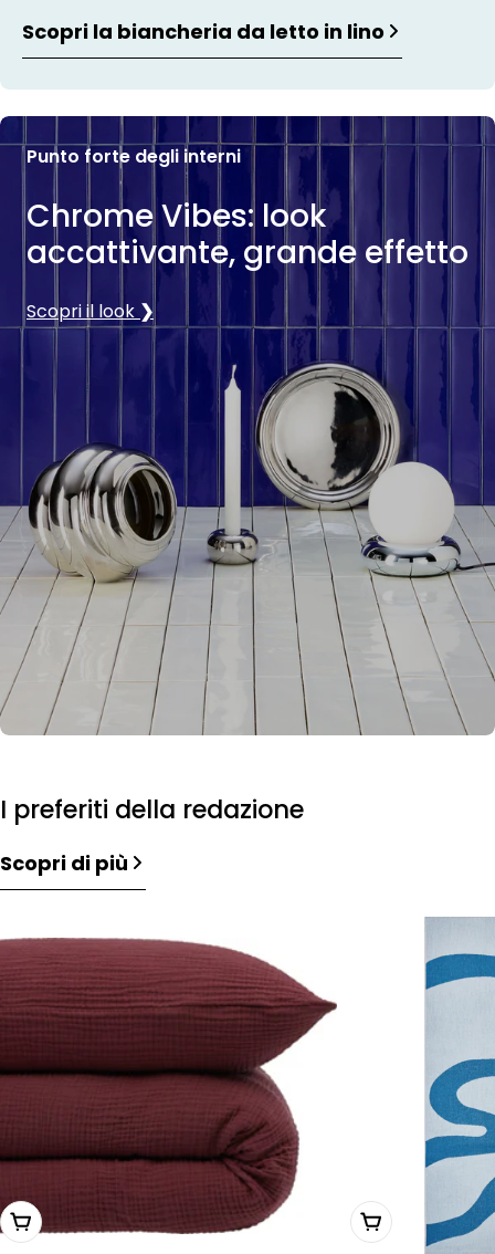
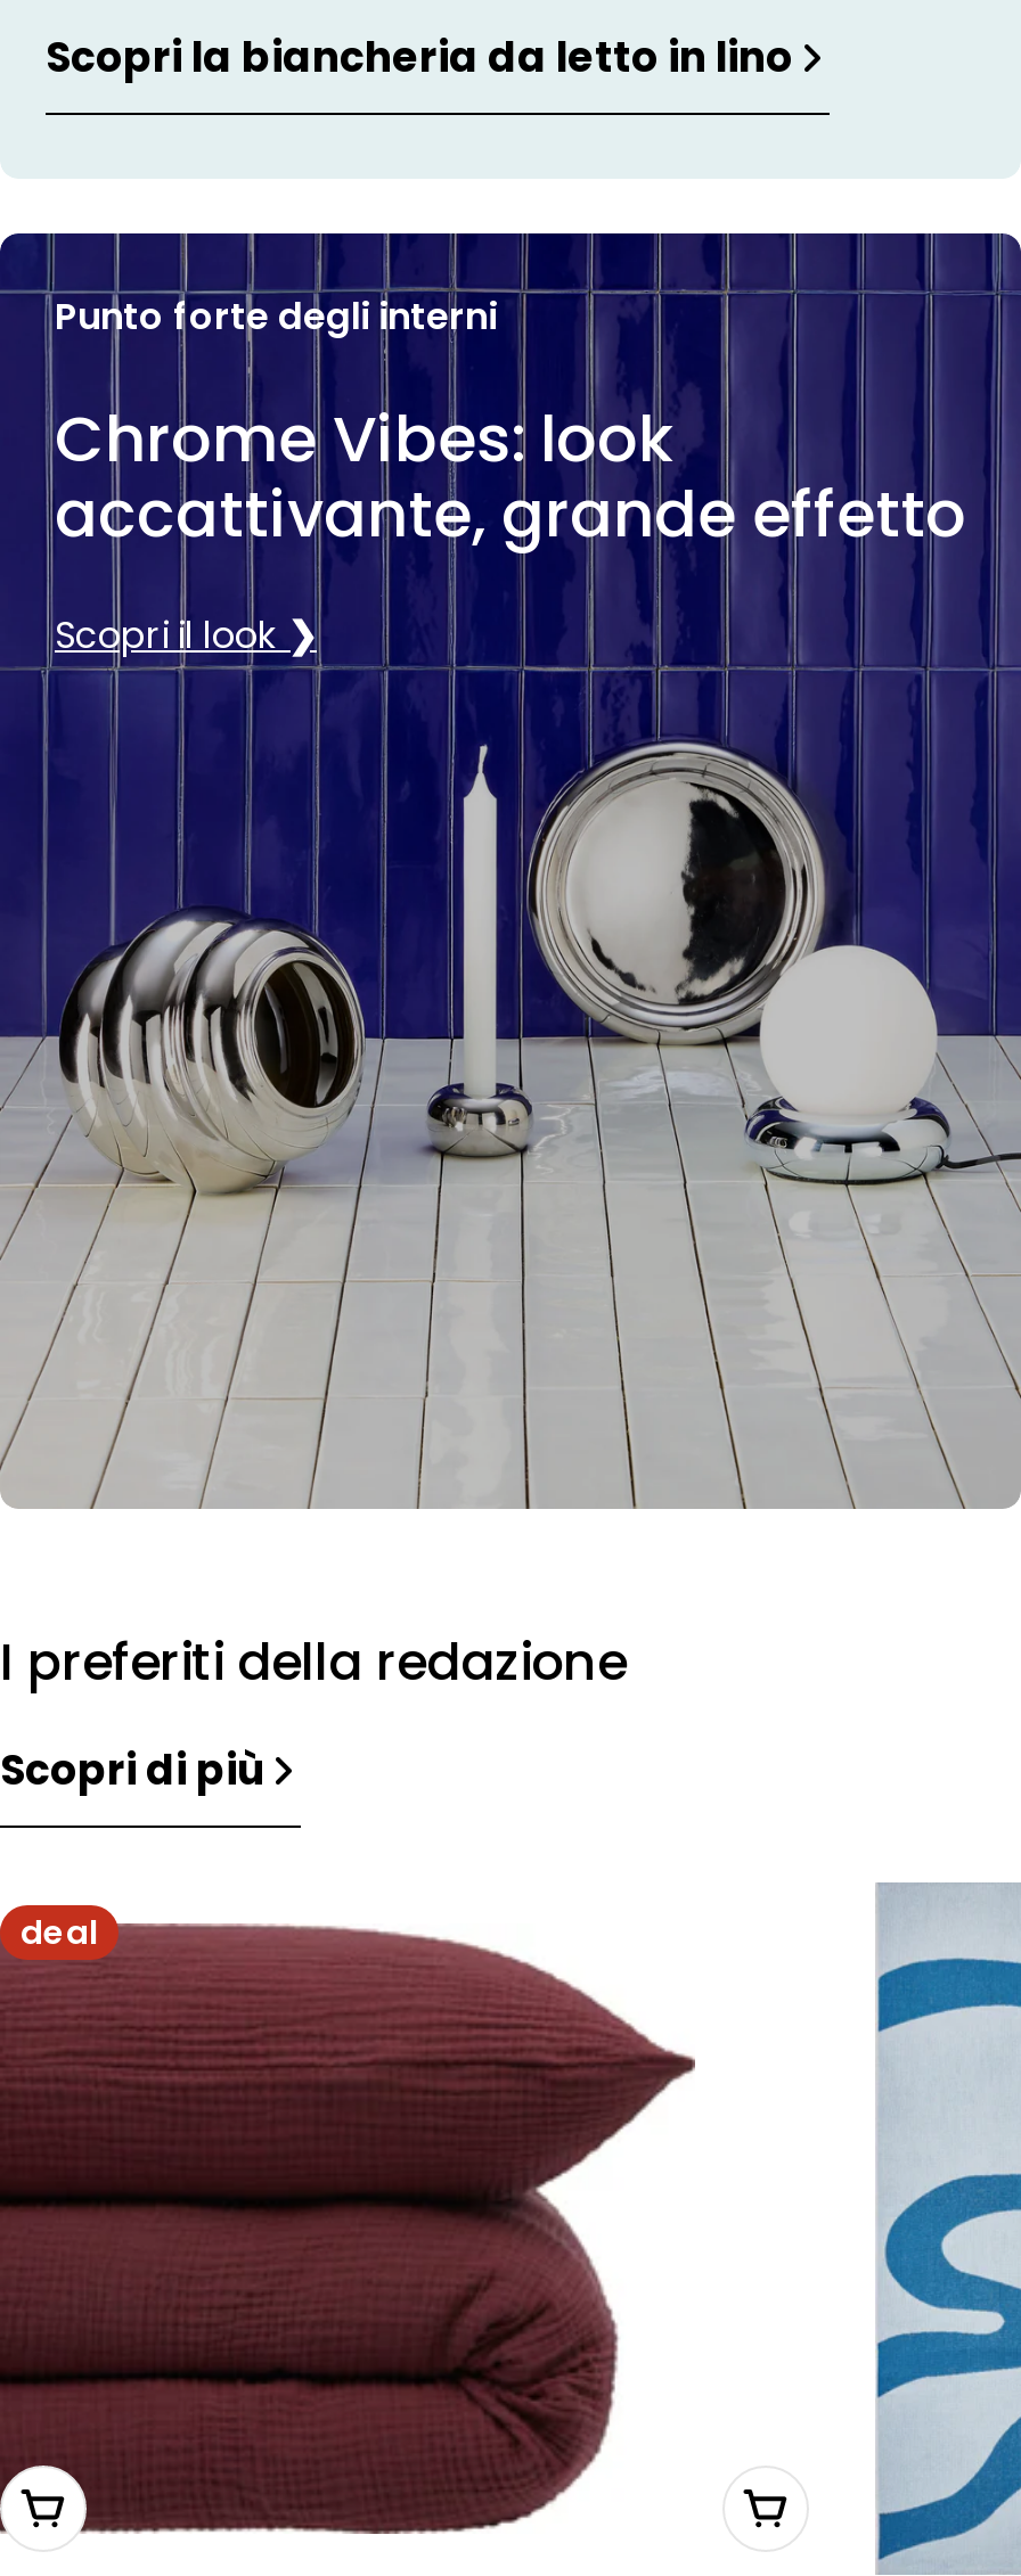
none -> [21,1909,98,1955] deal

